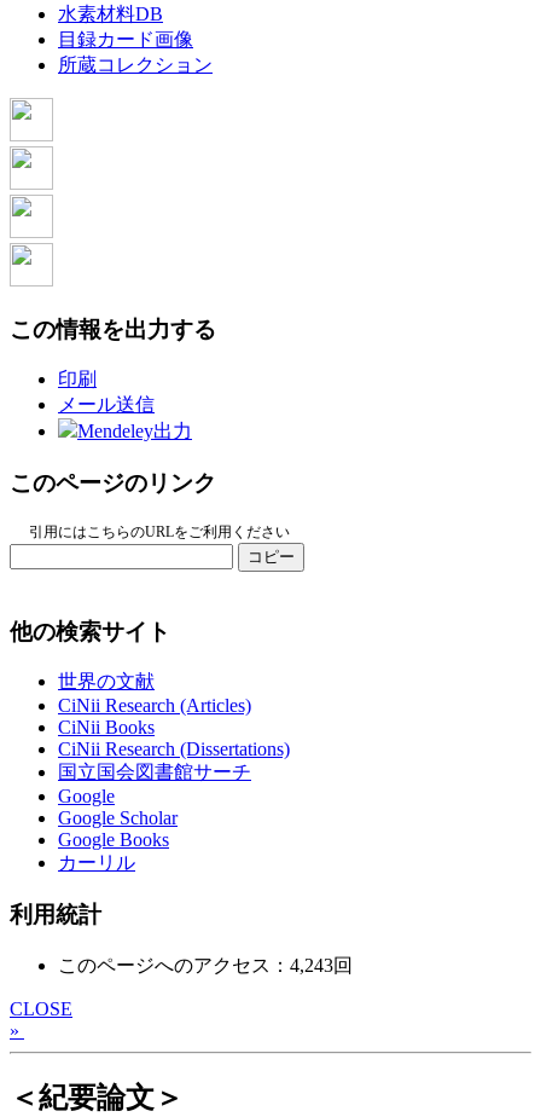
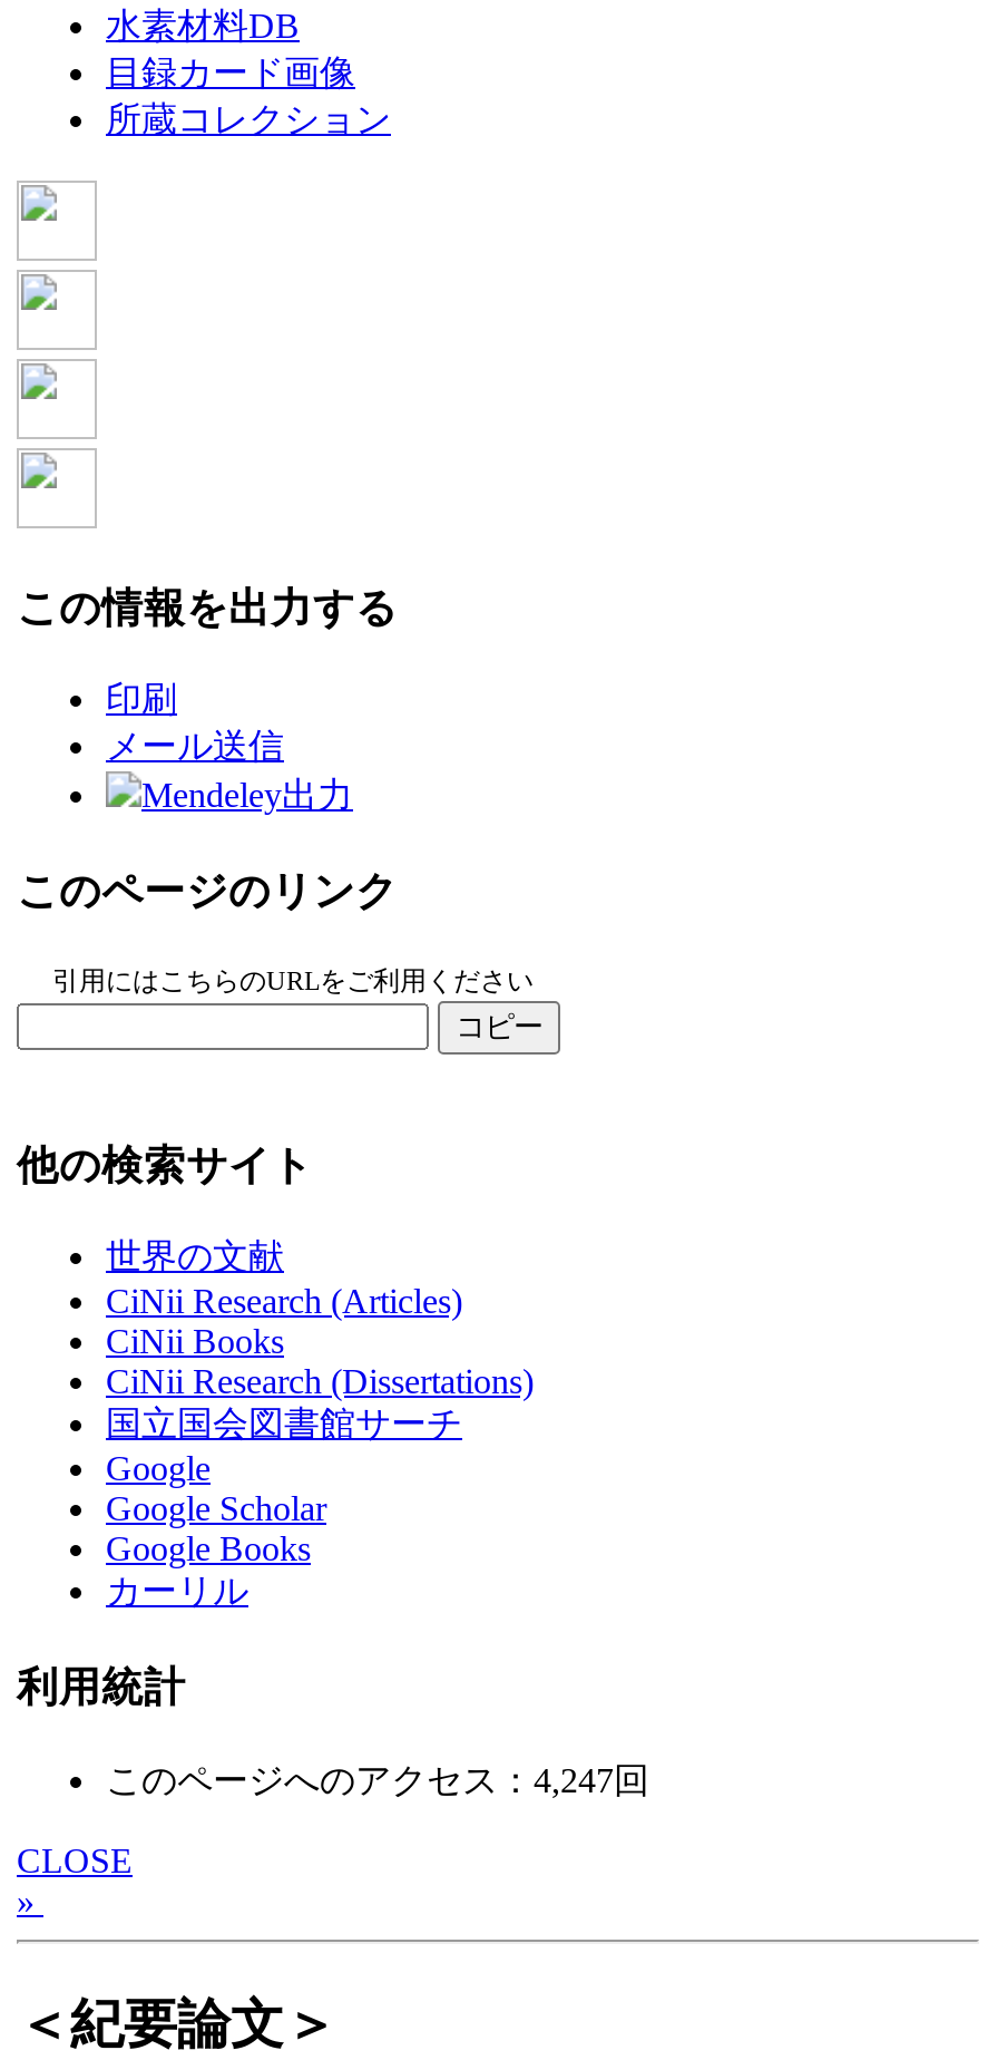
[58,955,353,975] このページへのアクセス：4,243回 -> [106,1761,649,1799] このページへのアクセス：4,247回

